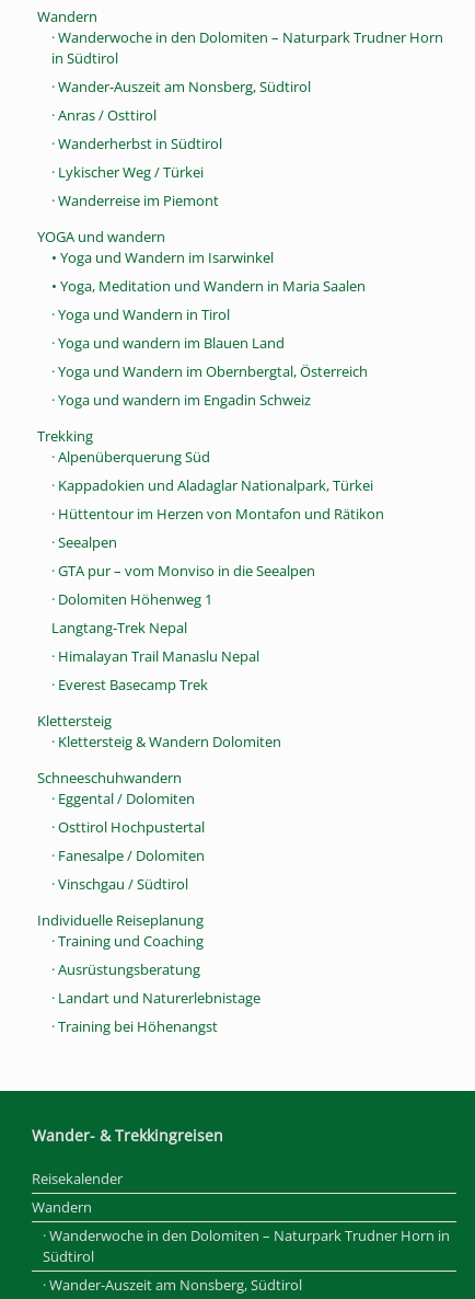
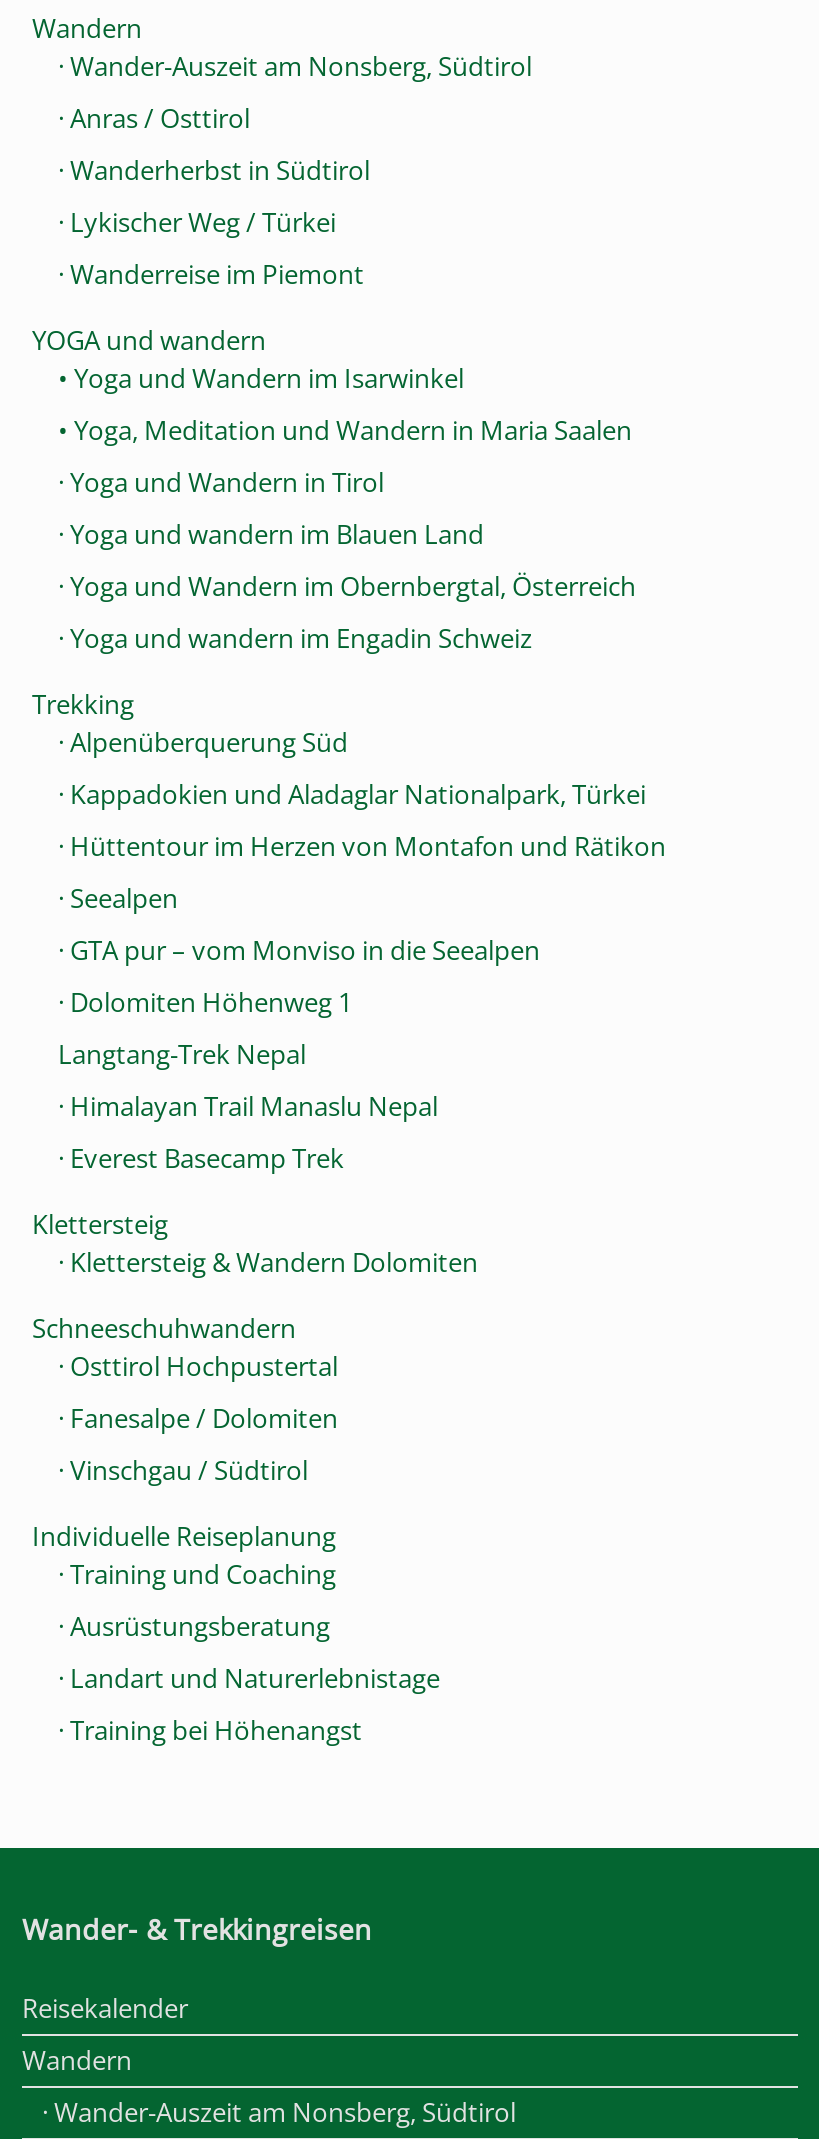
[51,27,443,67] · Wanderwoche in den Dolomiten – Naturpark Trudner Horn | in Südtirol -> none
[51,788,195,808] · Eggental / Dolomiten -> none
[43,1225,450,1266] · Wanderwoche in den Dolomiten – Naturpark Trudner Horn in | Südtirol -> none

